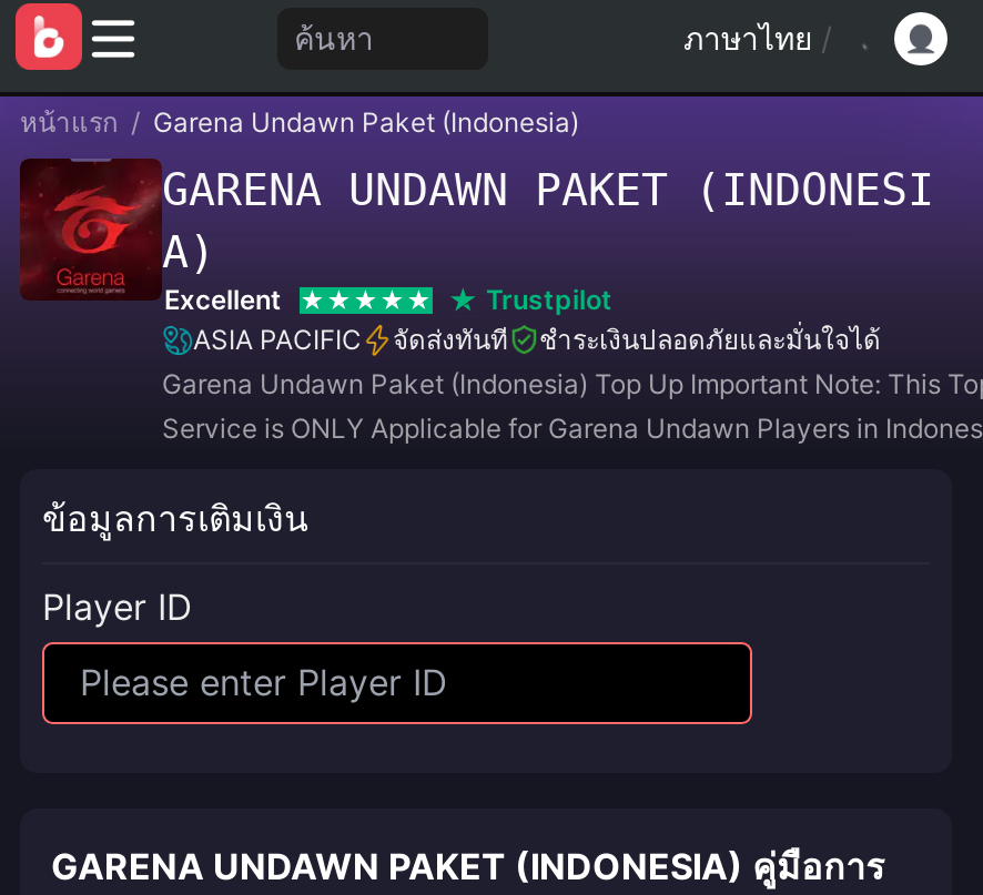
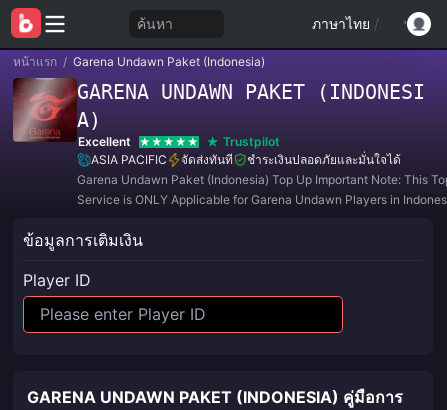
[20,156,149,301] [image] -> [12,77,72,143] [image]

